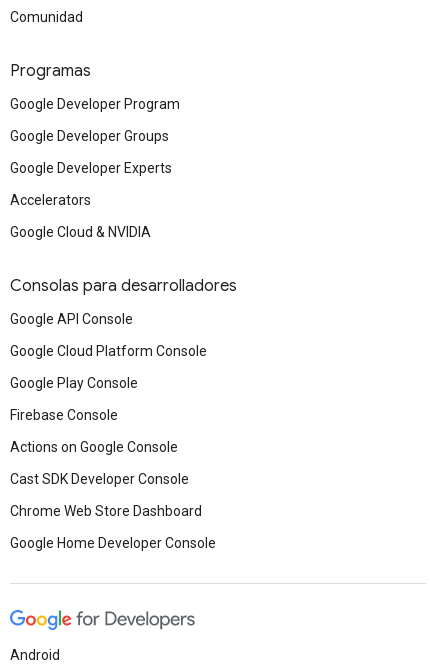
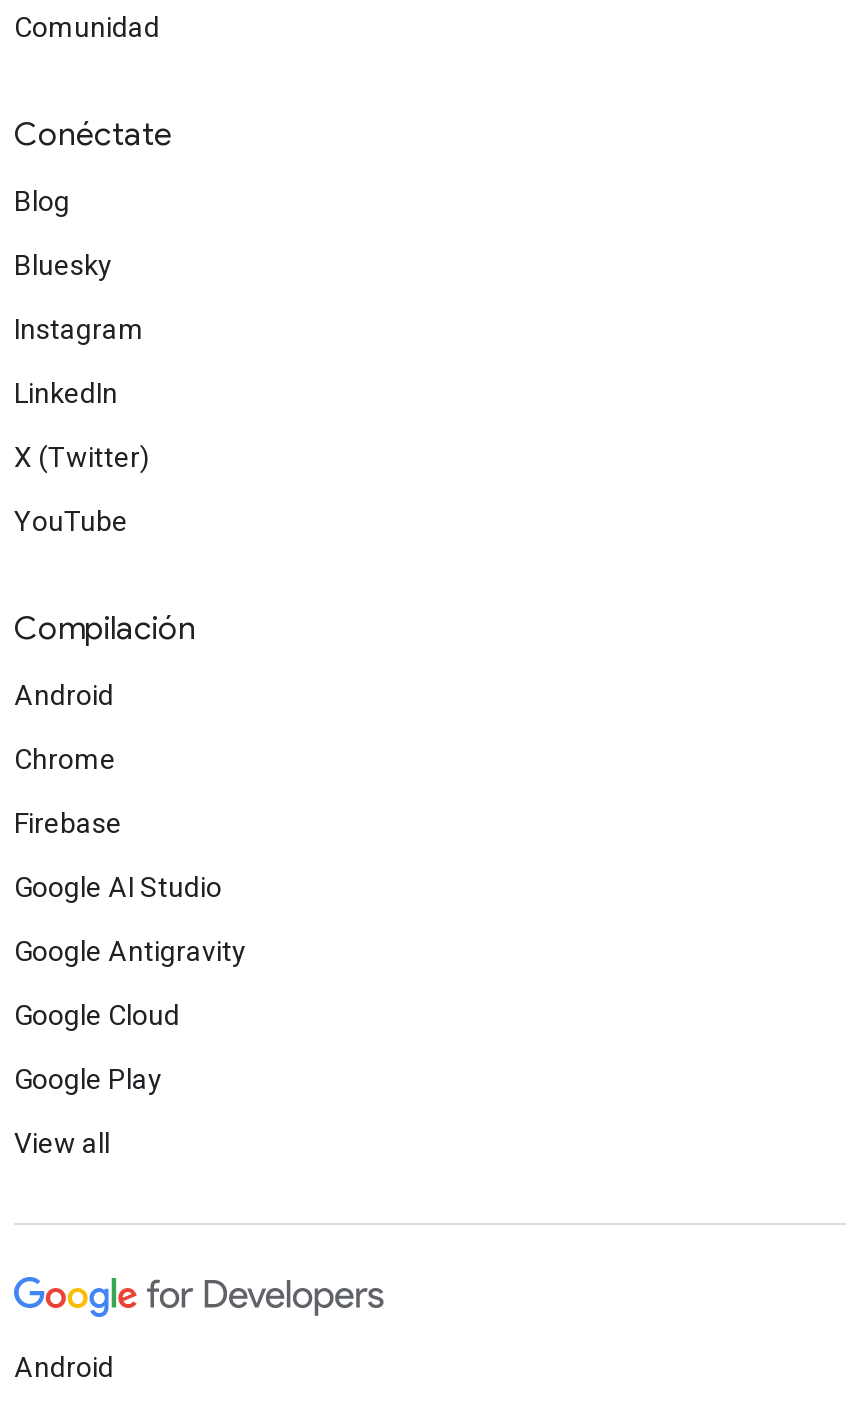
[10,61,237,551] Programas | Google Developer Program | Google Developer Groups | Google Developer Experts | Accelerators | Google Cloud & NVIDIA | Consolas para desarrolladores | Google API Console | Google Cloud Platform Console | Google Play Console | Firebase Console | Actions on Google Console | Cast SDK Developer Console | Chrome Web Store Dashboard | Google Home Developer Console -> [14,115,246,1159] Conéctate | Blog | Bluesky | Instagram | LinkedIn | X (Twitter) | YouTube | Compilación | Android | Chrome | Firebase | Google AI Studio | Google Antigravity | Google Cloud | Google Play | View all

